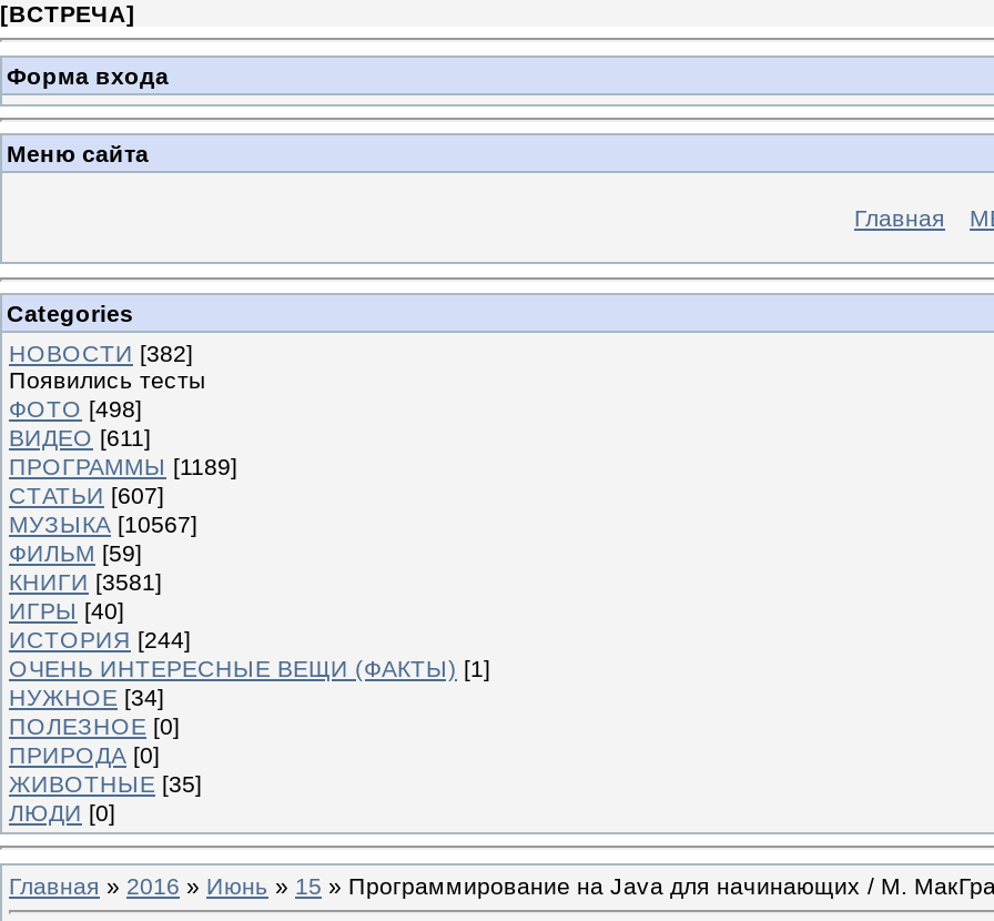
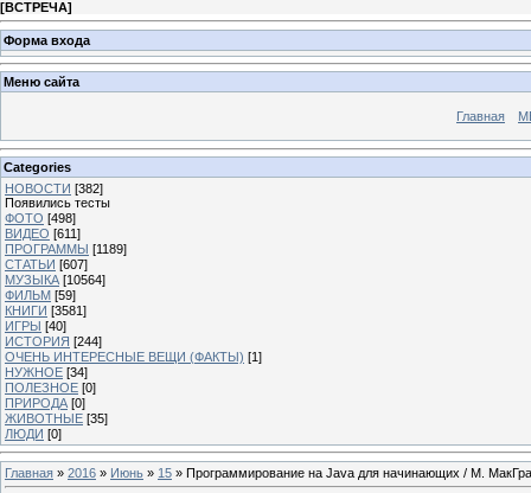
[9,510,197,537] МУЗЫКА [10567] -> [5,273,105,287] МУЗЫКА [10564]

